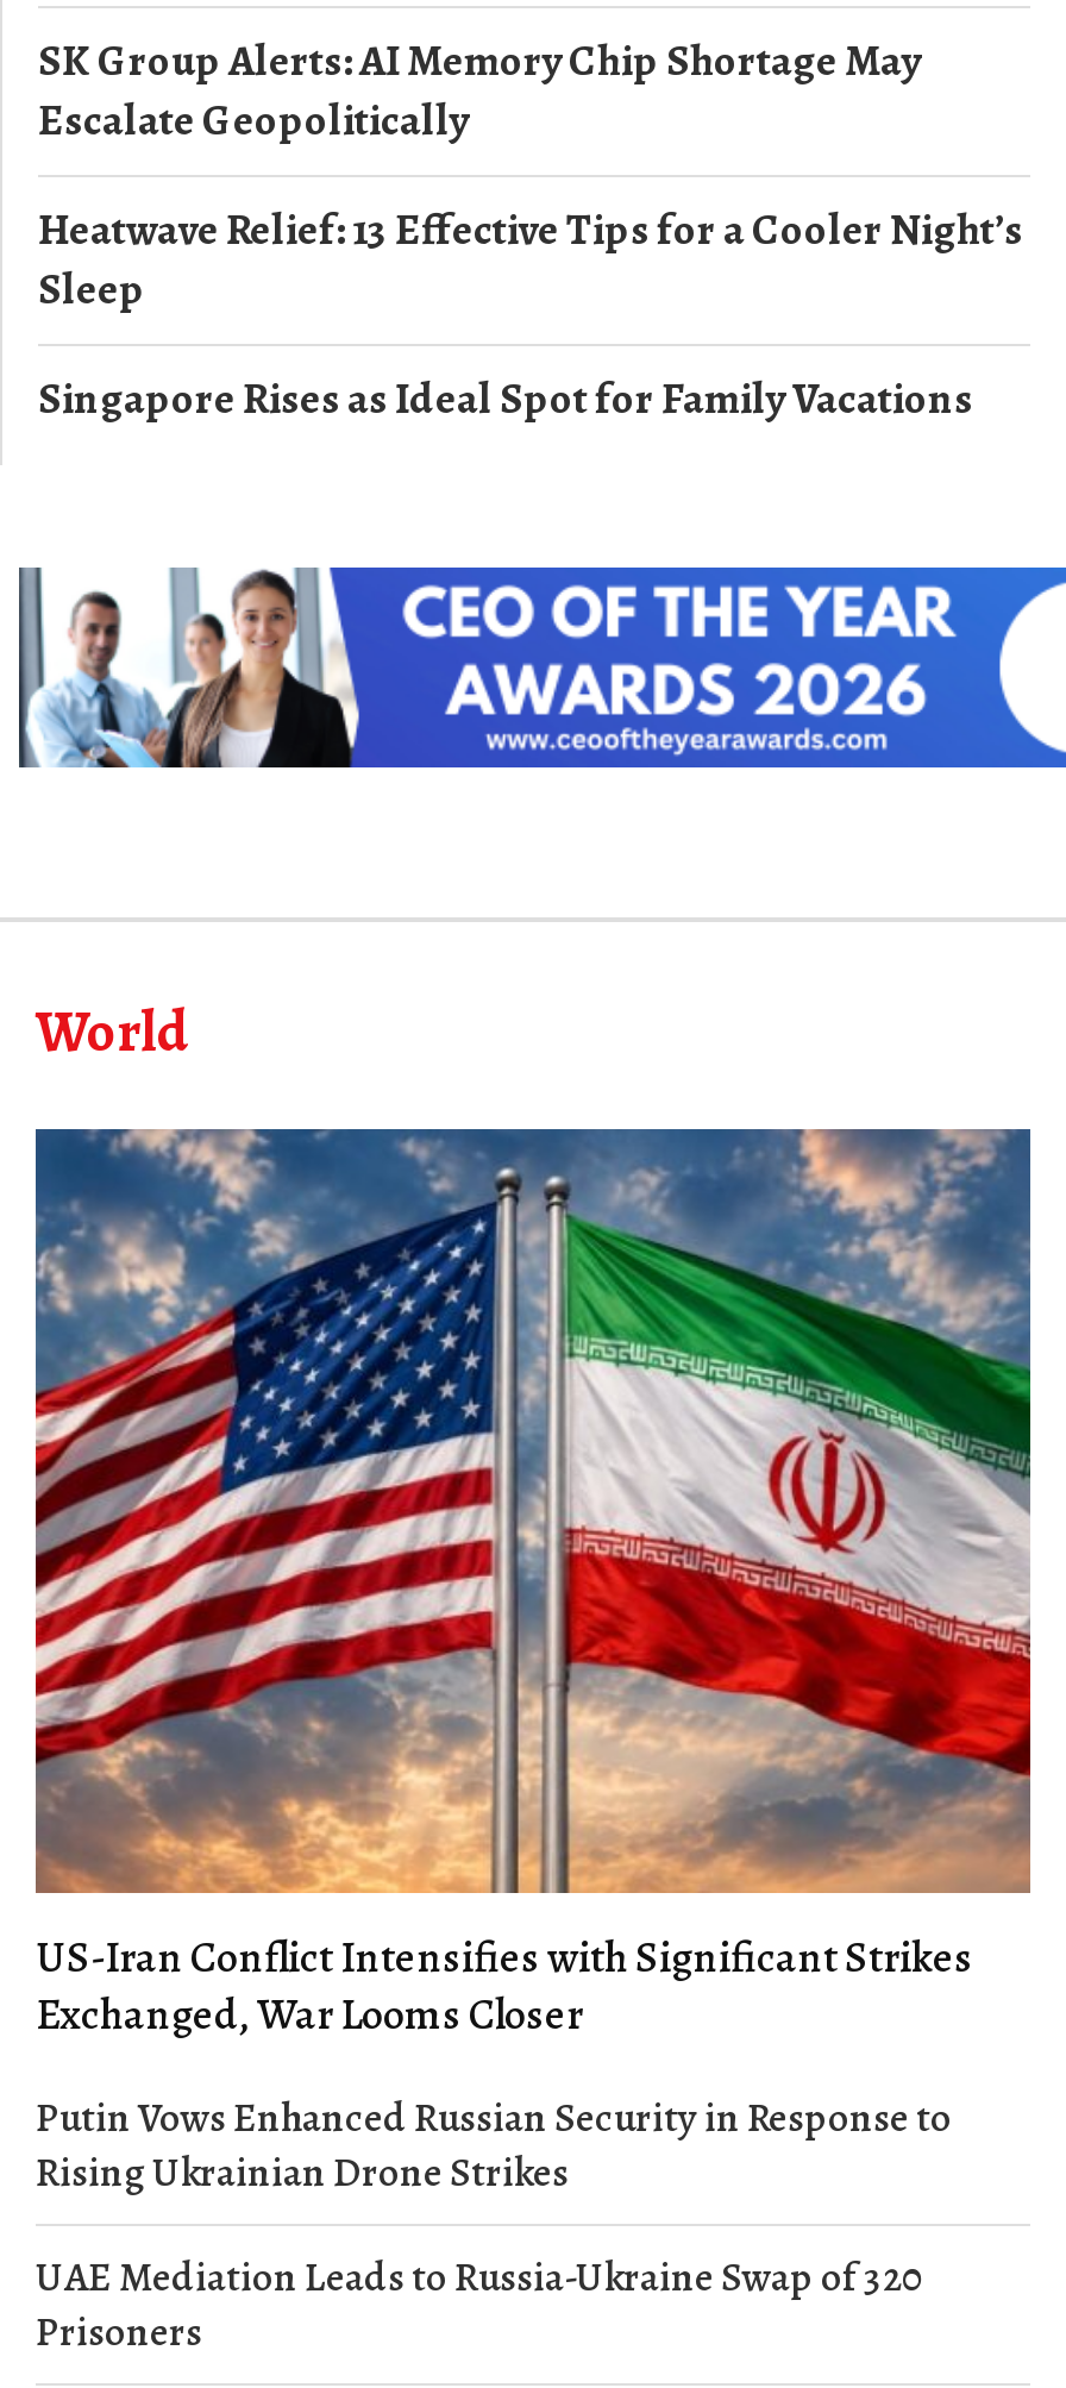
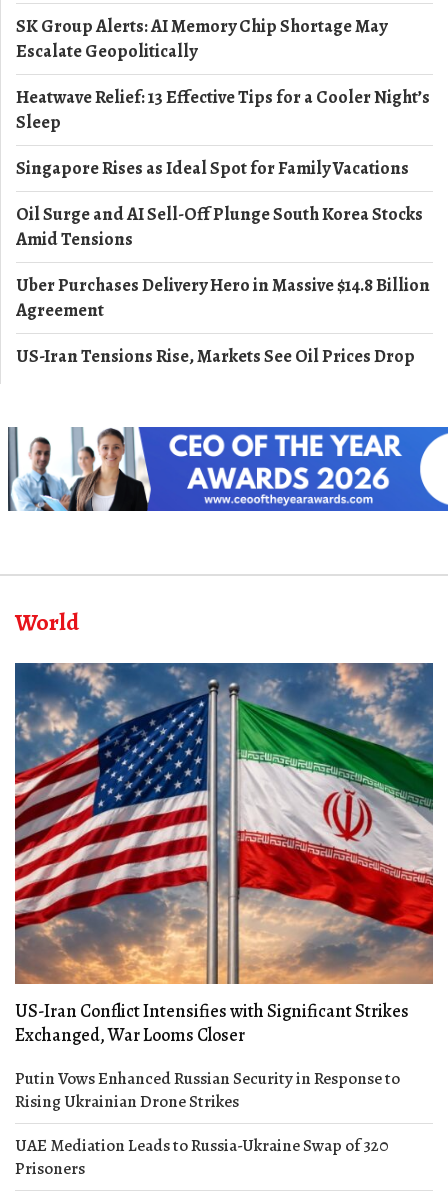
none -> [16,202,430,368] Oil Surge and AI Sell-Off Plunge South Korea Stocks | Amid Tensions | Uber Purchases Delivery Hero in Massive $14.8 Billion | Agreement | US-Iran Tensions Rise, Markets See Oil Prices Drop

